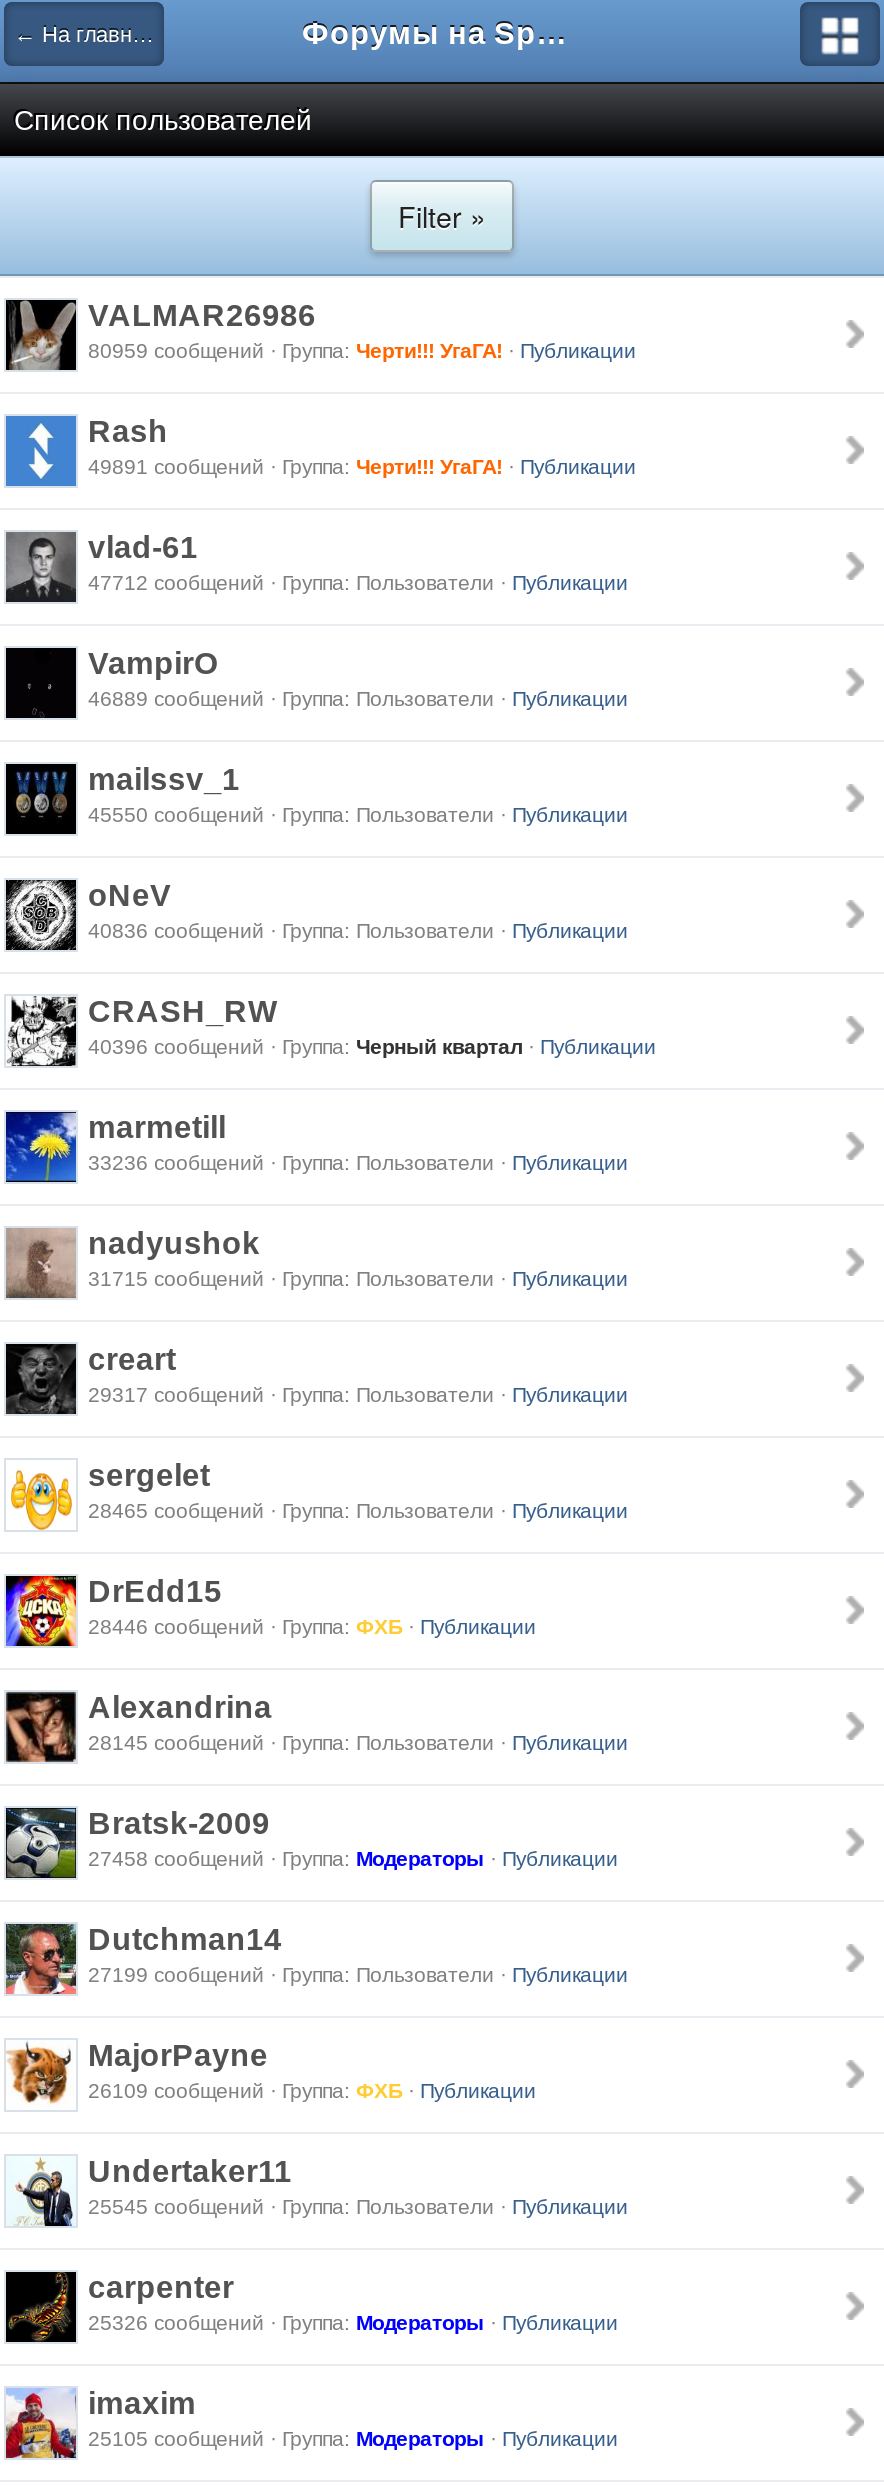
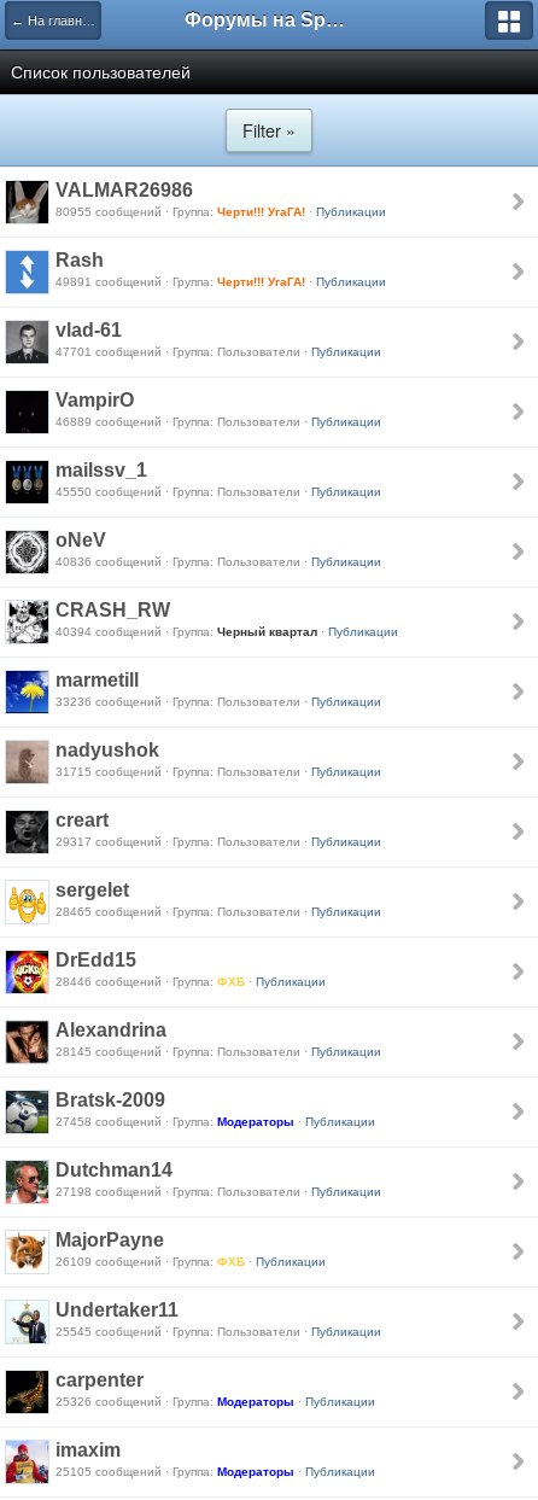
[88,340,636,362] 80959 сообщений · Группа: Черти!!! УгаГА! · Публикации -> [55,205,386,218] 80955 сообщений · Группа: Черти!!! УгаГА! · Публикации
[88,572,628,594] 47712 сообщений · Группа: Пользователи · Публикации -> [55,345,381,358] 47701 сообщений · Группа: Пользователи · Публикации
[88,1036,656,1058] 40396 сообщений · Группа: Черный квартал · Публикации -> [55,625,398,638] 40394 сообщений · Группа: Черный квартал · Публикации
[88,1964,628,1986] 27199 сообщений · Группа: Пользователи · Публикации -> [55,1185,381,1198] 27198 сообщений · Группа: Пользователи · Публикации

